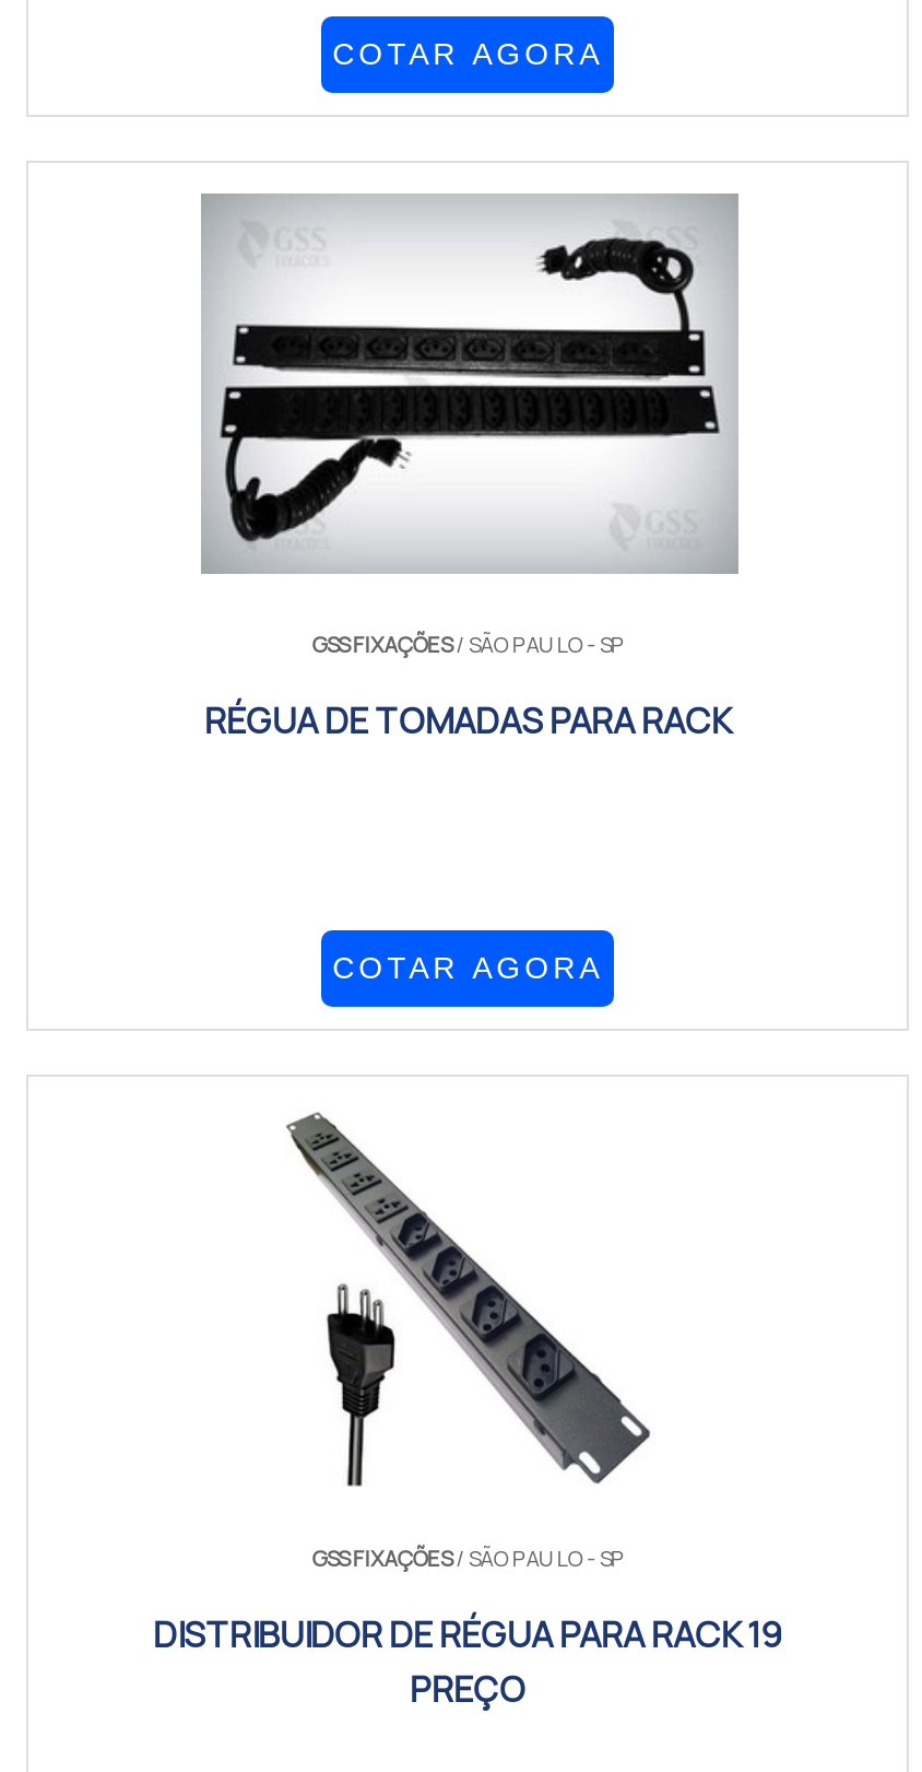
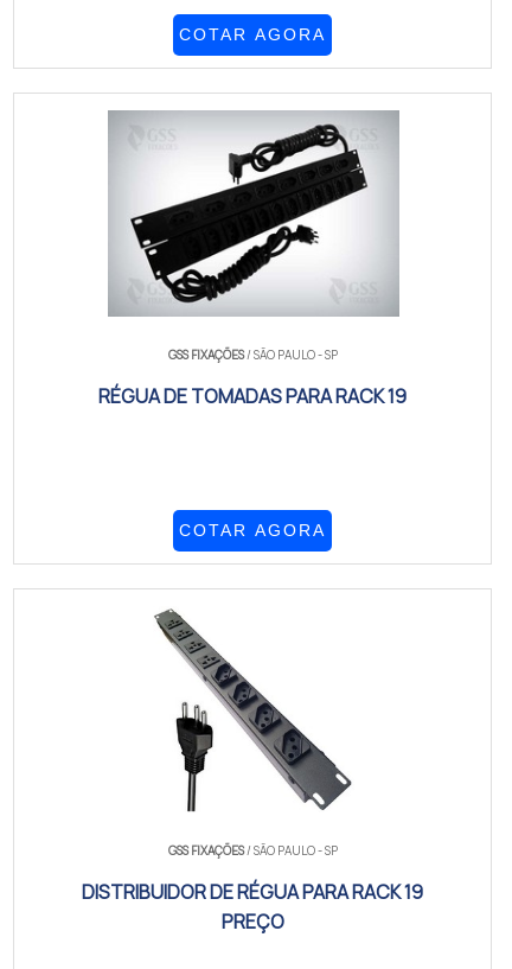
[218,220,721,548] [image] -> [119,123,389,304] [image]
[205,696,731,744] RÉGUA DE TOMADAS PARA RACK -> [98,383,407,409] RÉGUA DE TOMADAS PARA RACK 19

